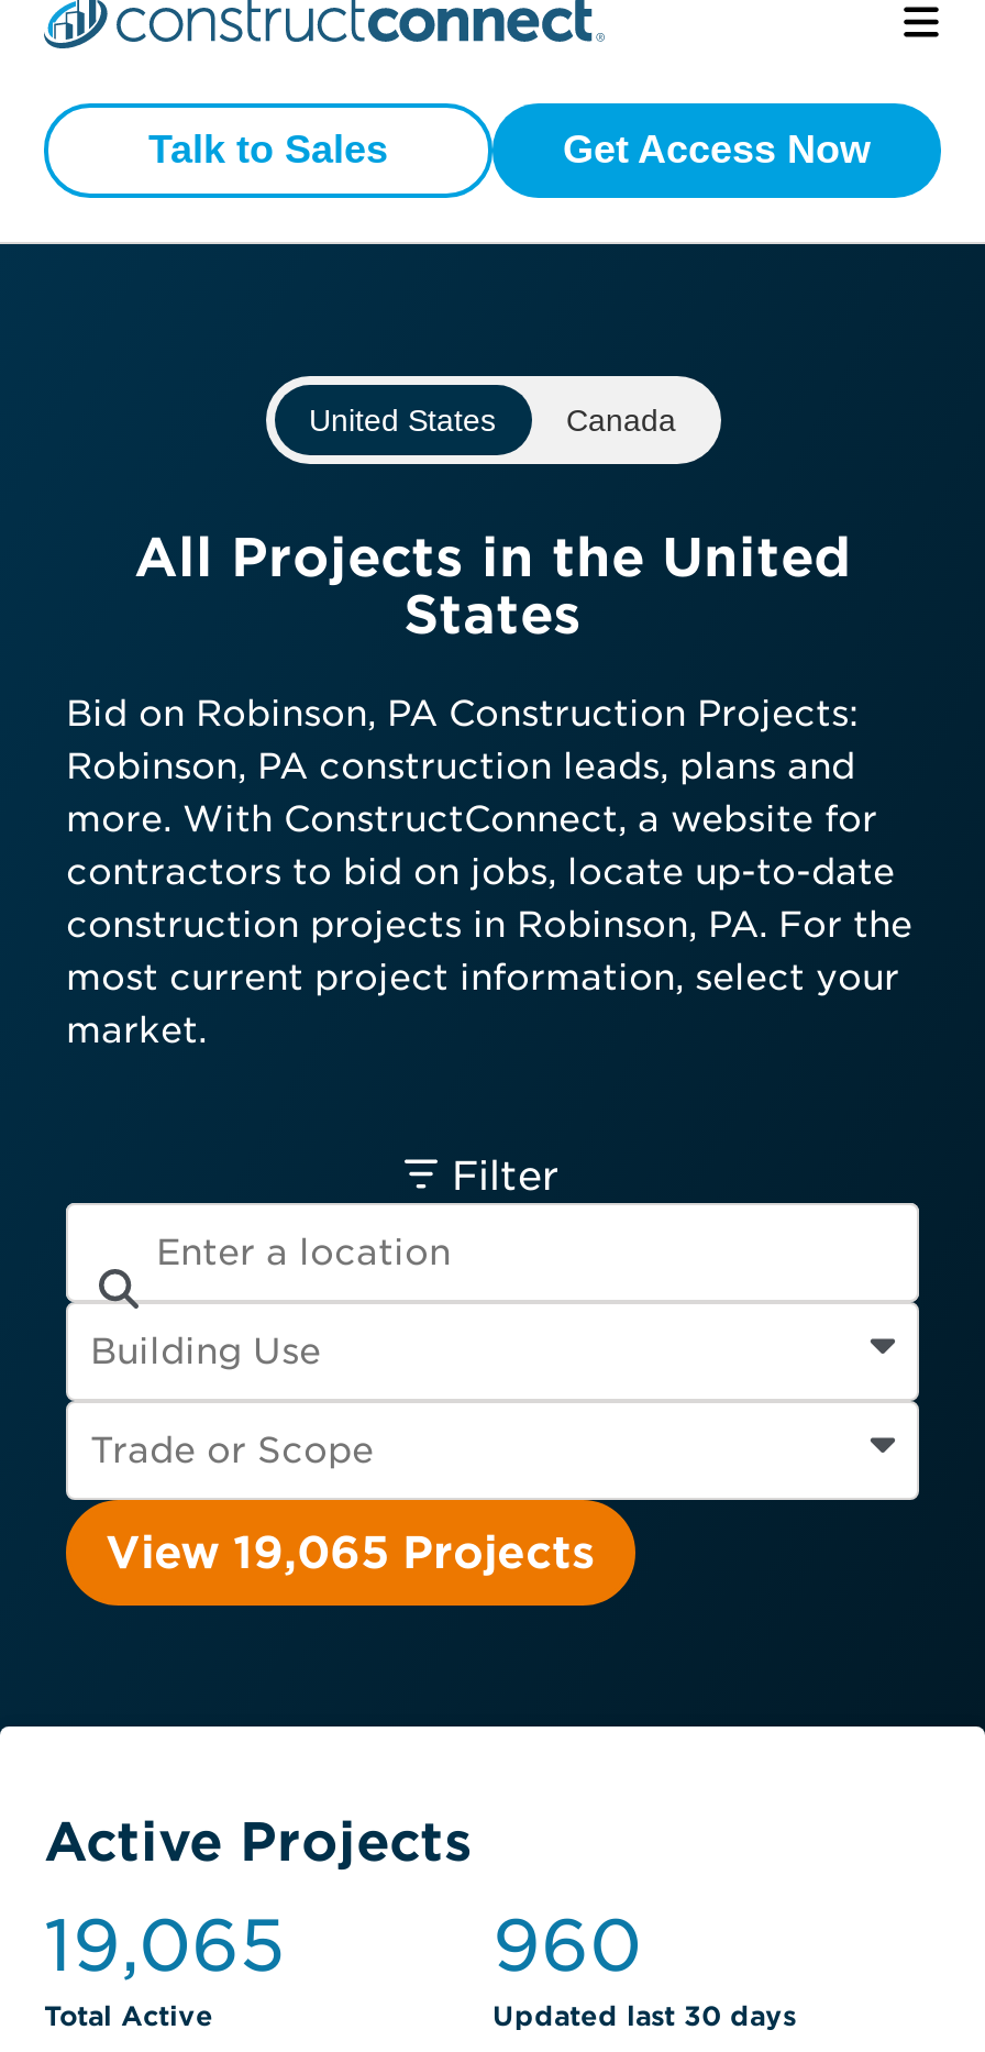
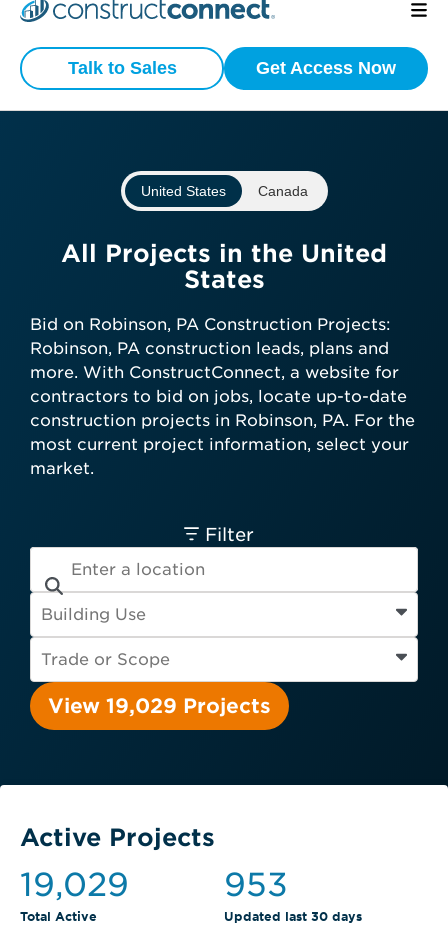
[106,1526,596,1579] View 19,065 Projects -> [48,694,271,718] View 19,029 Projects
[44,1902,286,1988] 19,065 -> [20,865,129,904] 19,029
[492,1902,642,1988] 960 -> [224,865,288,904] 953

